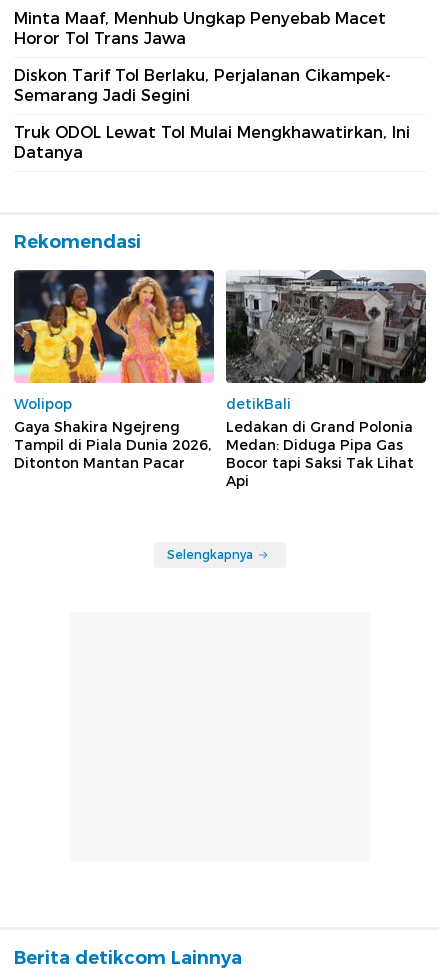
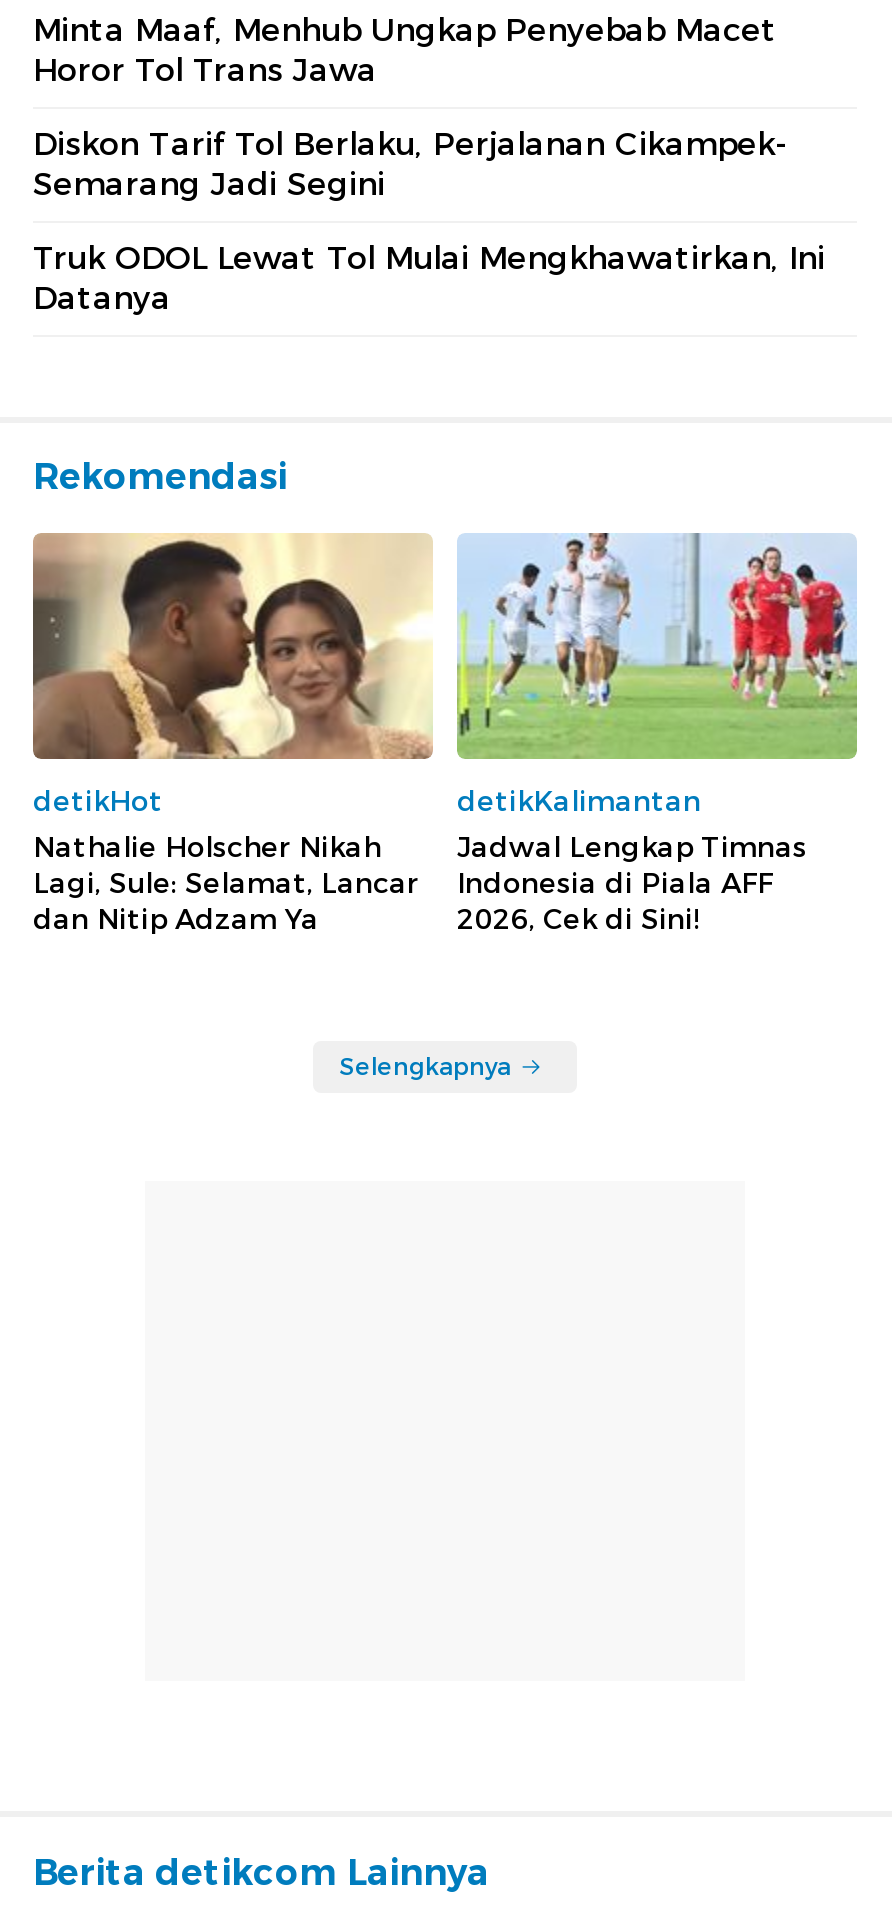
[13,269,215,471] [image] | Wolipop | Gaya Shakira Ngejreng | Tampil di Piala Dunia 2026, | Ditonton Mantan Pacar -> [31,531,433,936] [image] | detikHot | Nathalie Holscher Nikah | Lagi, Sule: Selamat, Lancar | dan Nitip Adzam Ya
[225,269,427,489] [image] | detikBali | Ledakan di Grand Polonia | Medan: Diduga Pipa Gas | Bocor tapi Saksi Tak Lihat | Api -> [455,531,859,936] [image] | detikKalimantan | Jadwal Lengkap Timnas | Indonesia di Piala AFF | 2026, Cek di Sini!

